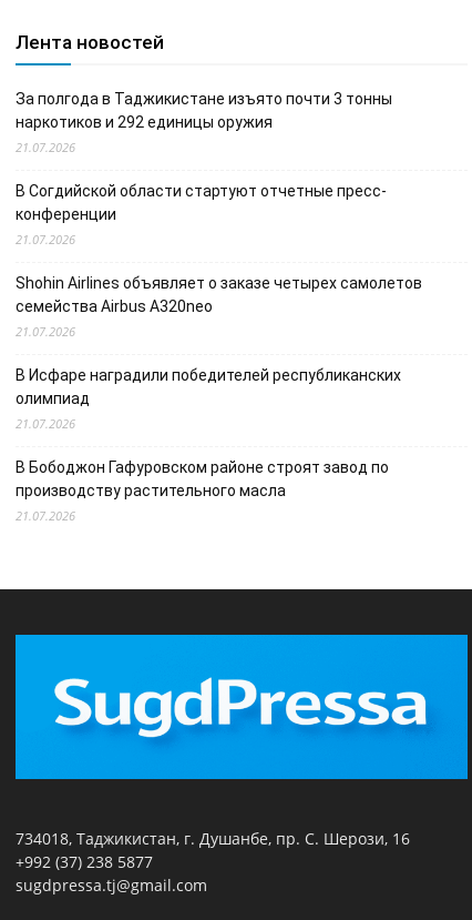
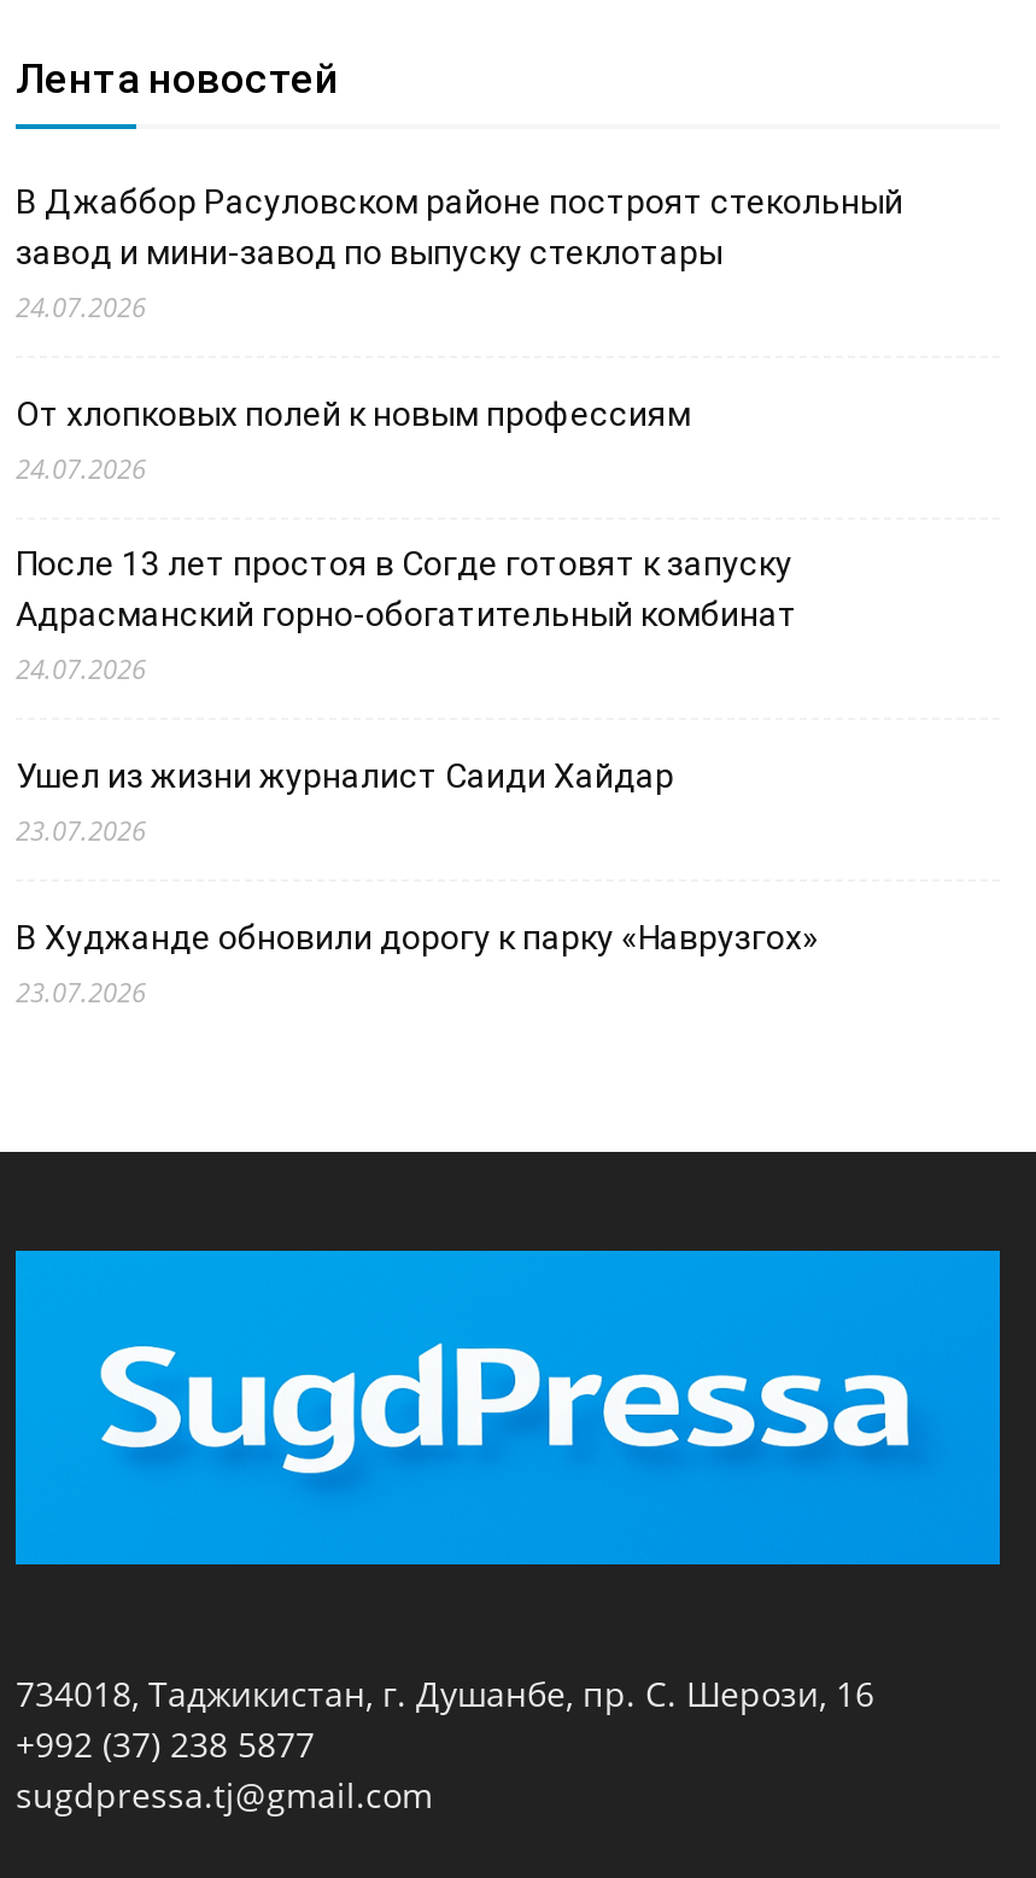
[16,90,392,155] За полгода в Таджикистане изъято почти 3 тонны | наркотиков и 292 единицы оружия | 21.07.2026 -> [16,182,903,324] В Джаббор Расуловском районе построят стекольный | завод и мини-завод по выпуску стеклотары | 24.07.2026
[16,182,387,247] В Согдийской области стартуют отчетные пресс- | конференции | 21.07.2026 -> [16,394,691,486] От хлопковых полей к новым профессиям | 24.07.2026
[16,274,422,340] Shohin Airlines объявляет о заказе четырех самолетов | семейства Airbus A320neo | 21.07.2026 -> [16,544,797,686] После 13 лет простоя в Согде готовят к запуску | Адрасманский горно-обогатительный комбинат | 24.07.2026
[16,366,401,432] В Исфаре наградили победителей республиканских | олимпиад | 21.07.2026 -> [16,756,674,848] Ушел из жизни журналист Саиди Хайдар | 23.07.2026
[16,458,389,524] В Бободжон Гафуровском районе строят завод по | производству растительного масла | 21.07.2026 -> [16,918,819,1010] В Худжанде обновили дорогу к парку «Наврузгох» | 23.07.2026

